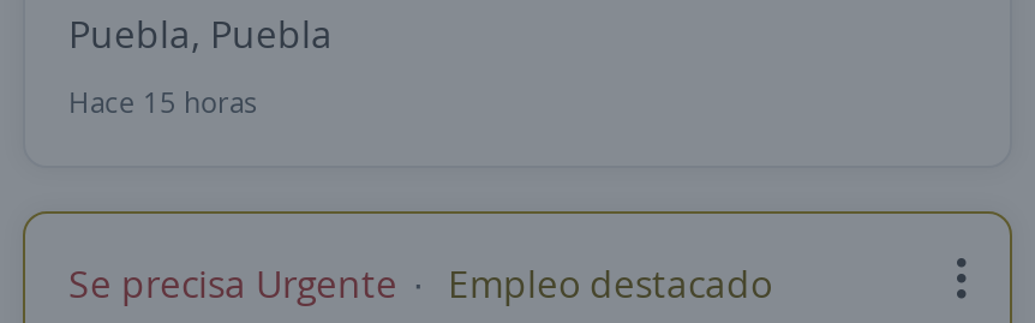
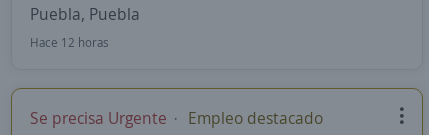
[68,82,258,122] Hace 15 horas -> [30,34,109,51] Hace 12 horas

